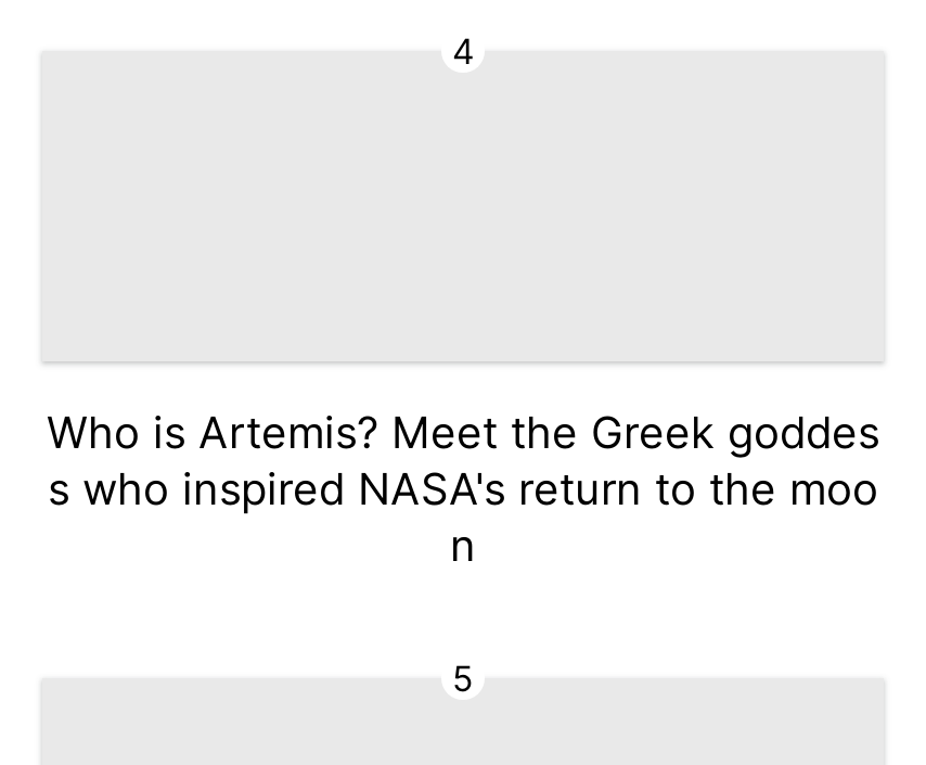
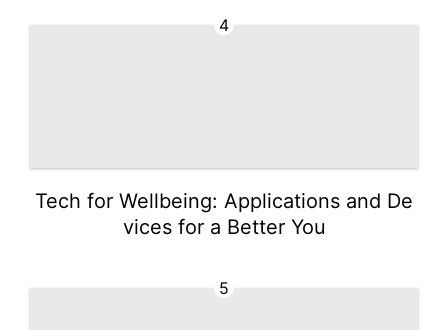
[47,406,879,571] Who is Artemis? Meet the Greek goddes | s who inspired NASA's return to the moo | n -> [35,188,413,238] Tech for Wellbeing: Applications and De | vices for a Better You

